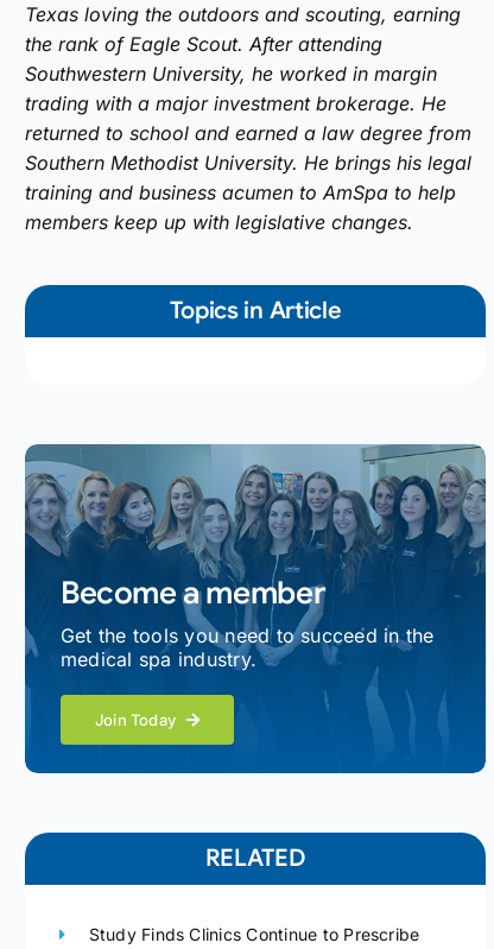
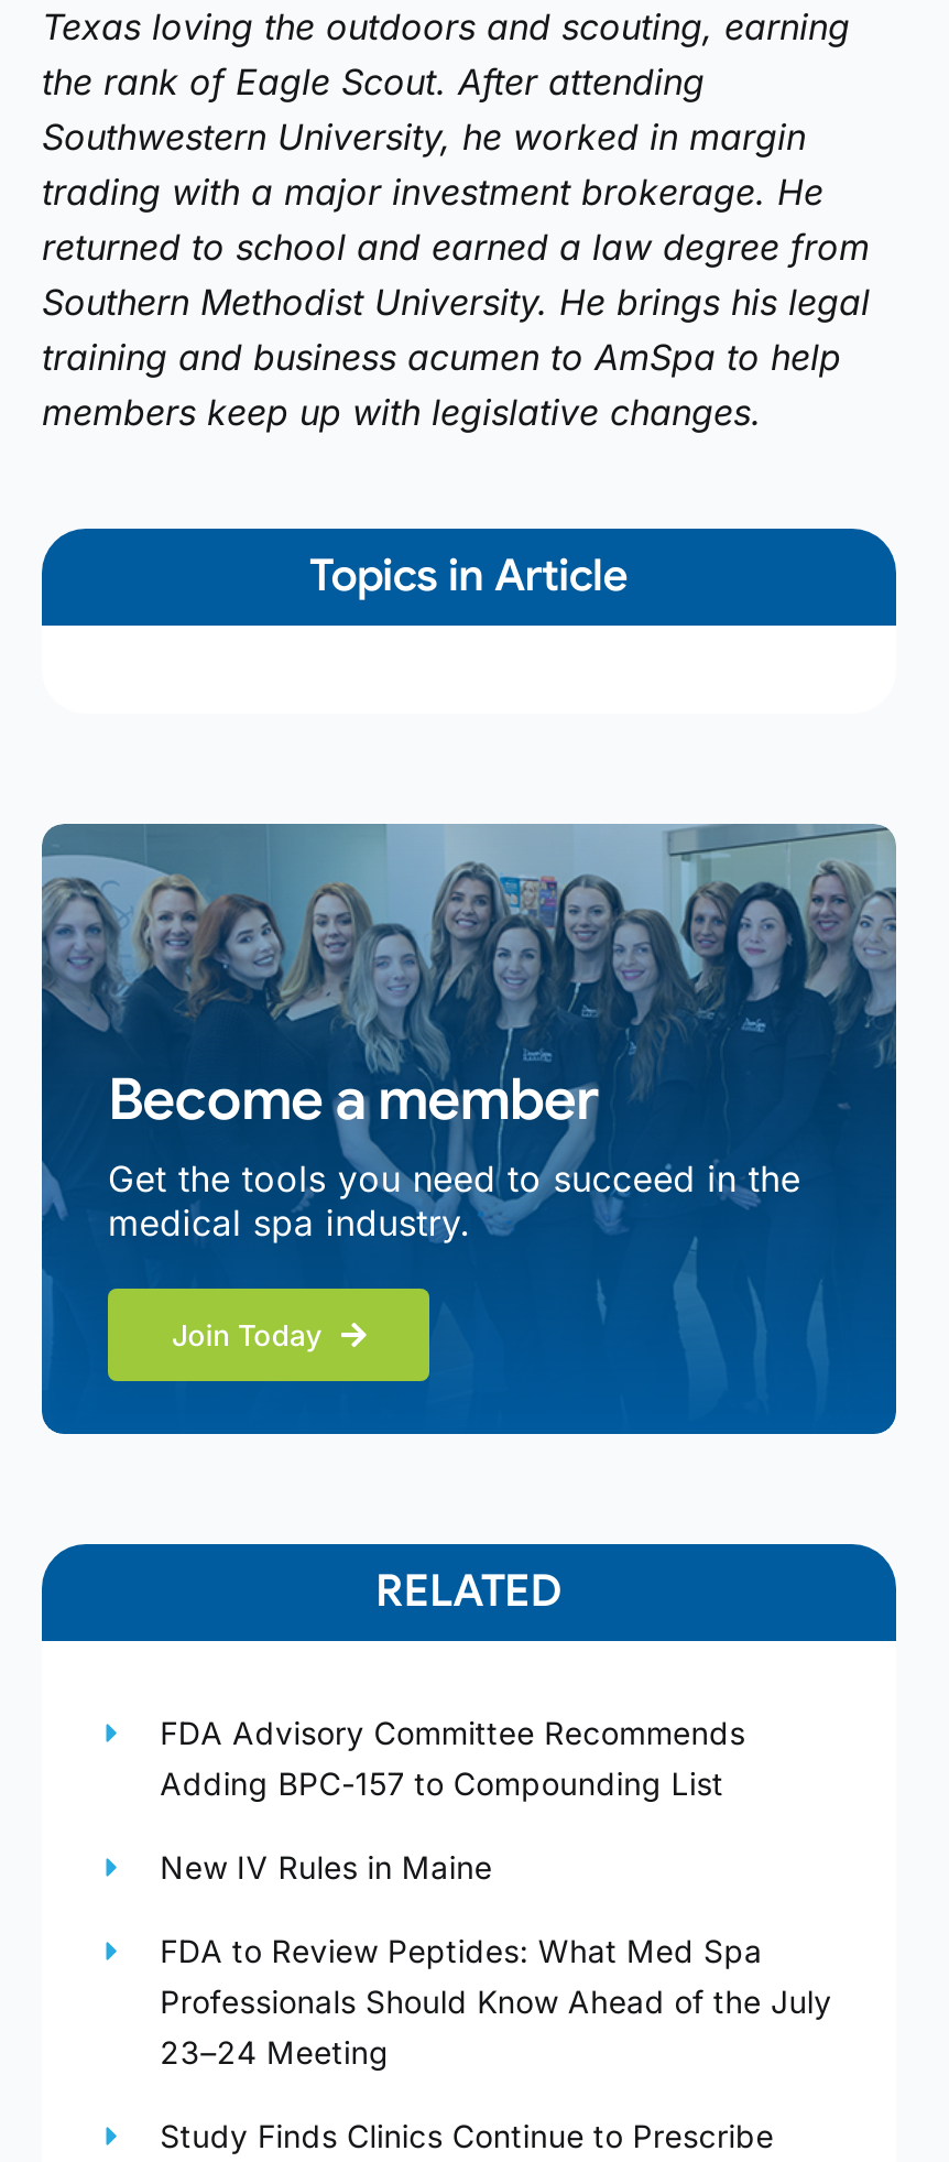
none -> [160,1714,832,2071] FDA Advisory Committee Recommends | Adding BPC-157 to Compounding List | New IV Rules in Maine | FDA to Review Peptides: What Med Spa | Professionals Should Know Ahead of the July | 23–24 Meeting

